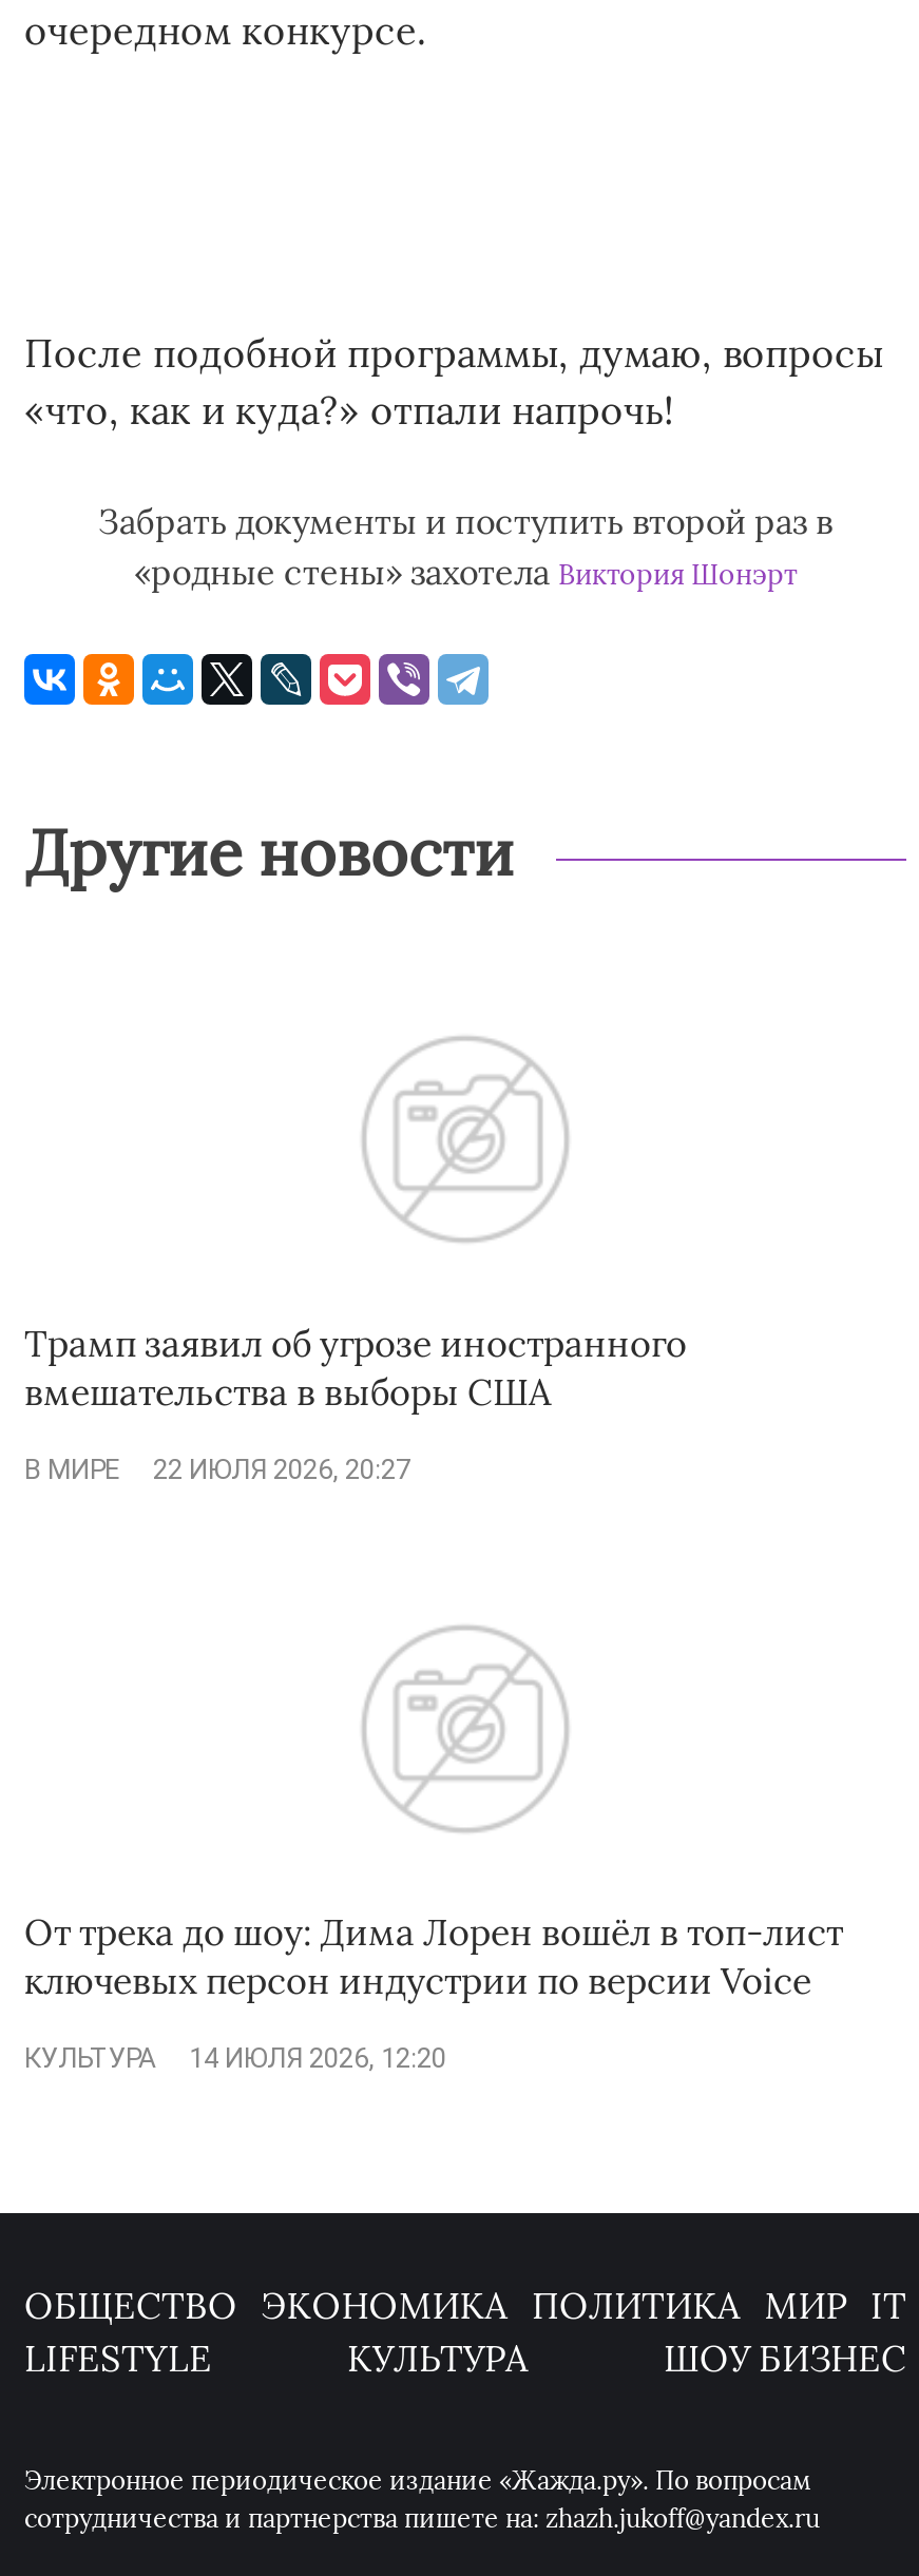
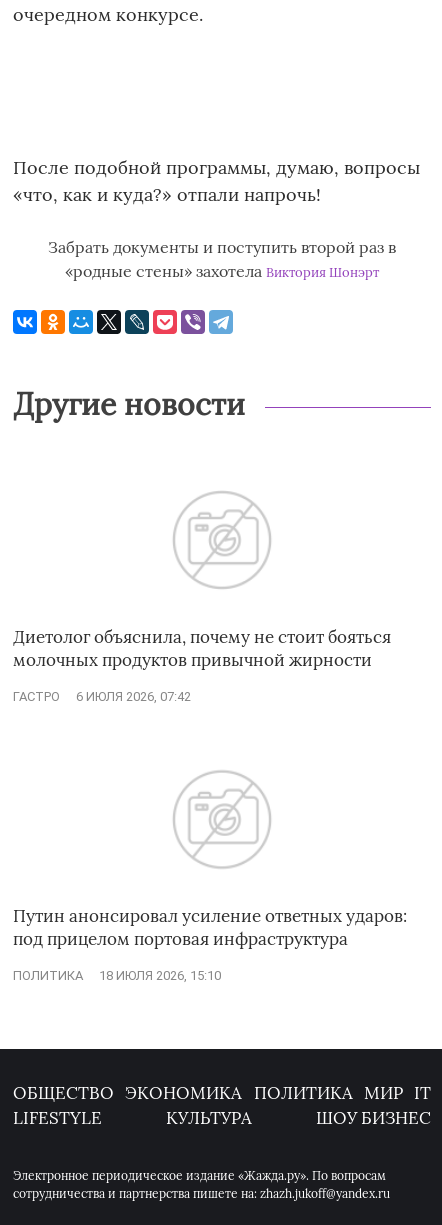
[24,1321,687,1416] Трамп заявил об угрозе иностранного | вмешательства в выборы США -> [13,626,391,671] Диетолог объяснила, почему не стоит бояться | молочных продуктов привычной жирности
[24,1454,410,1486] В МИРЕ | 22 ИЮЛЯ 2026, 20:27 -> [13,689,191,704] ГАСТРО | 6 ИЮЛЯ 2026, 07:42
[24,1910,843,2005] От трека до шоу: Дима Лорен вошёл в топ‑лист | ключевых персон индустрии по версии Voice -> [13,905,407,950] Путин анонсировал усиление ответных ударов: | под прицелом портовая инфраструктура
[24,2043,446,2075] КУЛЬТУРА | 14 ИЮЛЯ 2026, 12:20 -> [13,968,221,983] ПОЛИТИКА | 18 ИЮЛЯ 2026, 15:10

